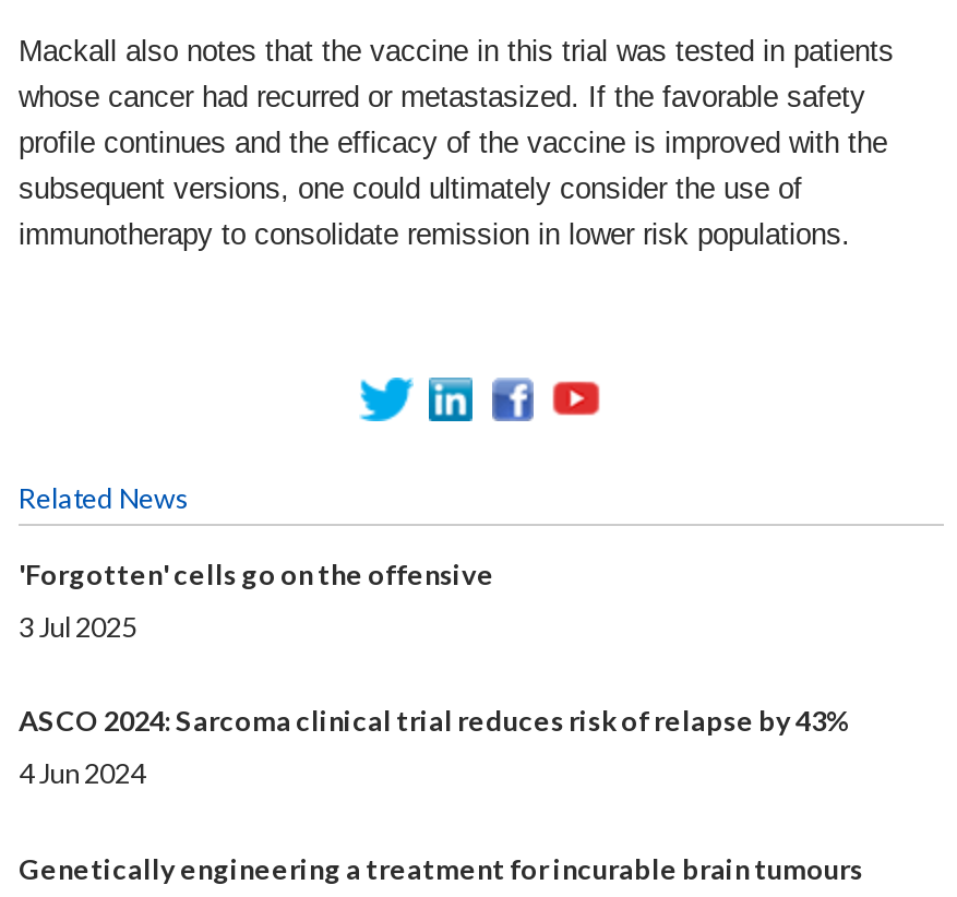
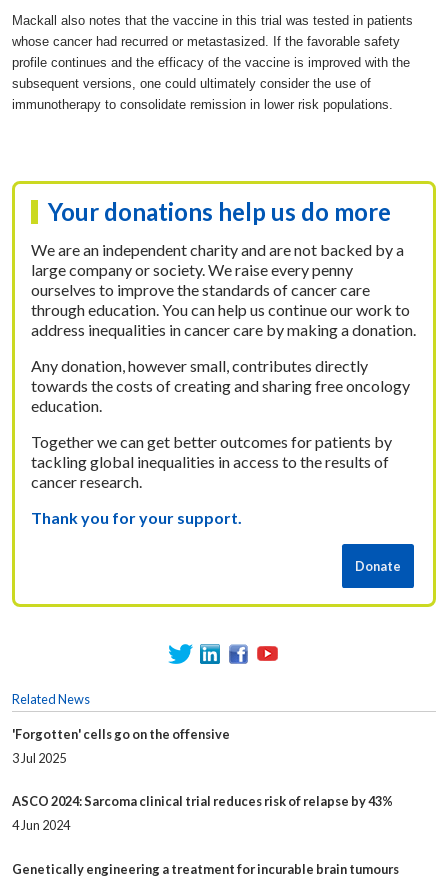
none -> [11,180,437,608] [image] | Your donations help us do more | We are an independent charity and are not backed by a | large company or society. We raise every penny | ourselves to improve the standards of cancer care | through education. You can help us continue our work to | address inequalities in cancer care by making a donation. | Any donation, however small, contributes directly | towards the costs of creating and sharing free oncology | education. | Together we can get better outcomes for patients by | tackling global inequalities in access to the results of | cancer research. | Thank you for your support.

